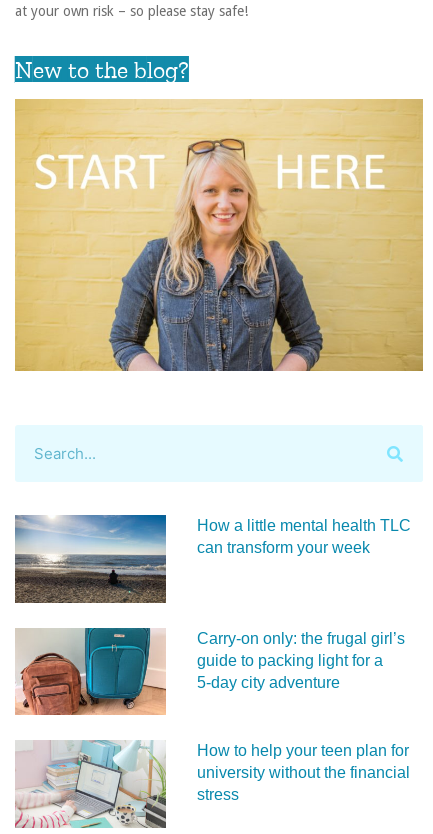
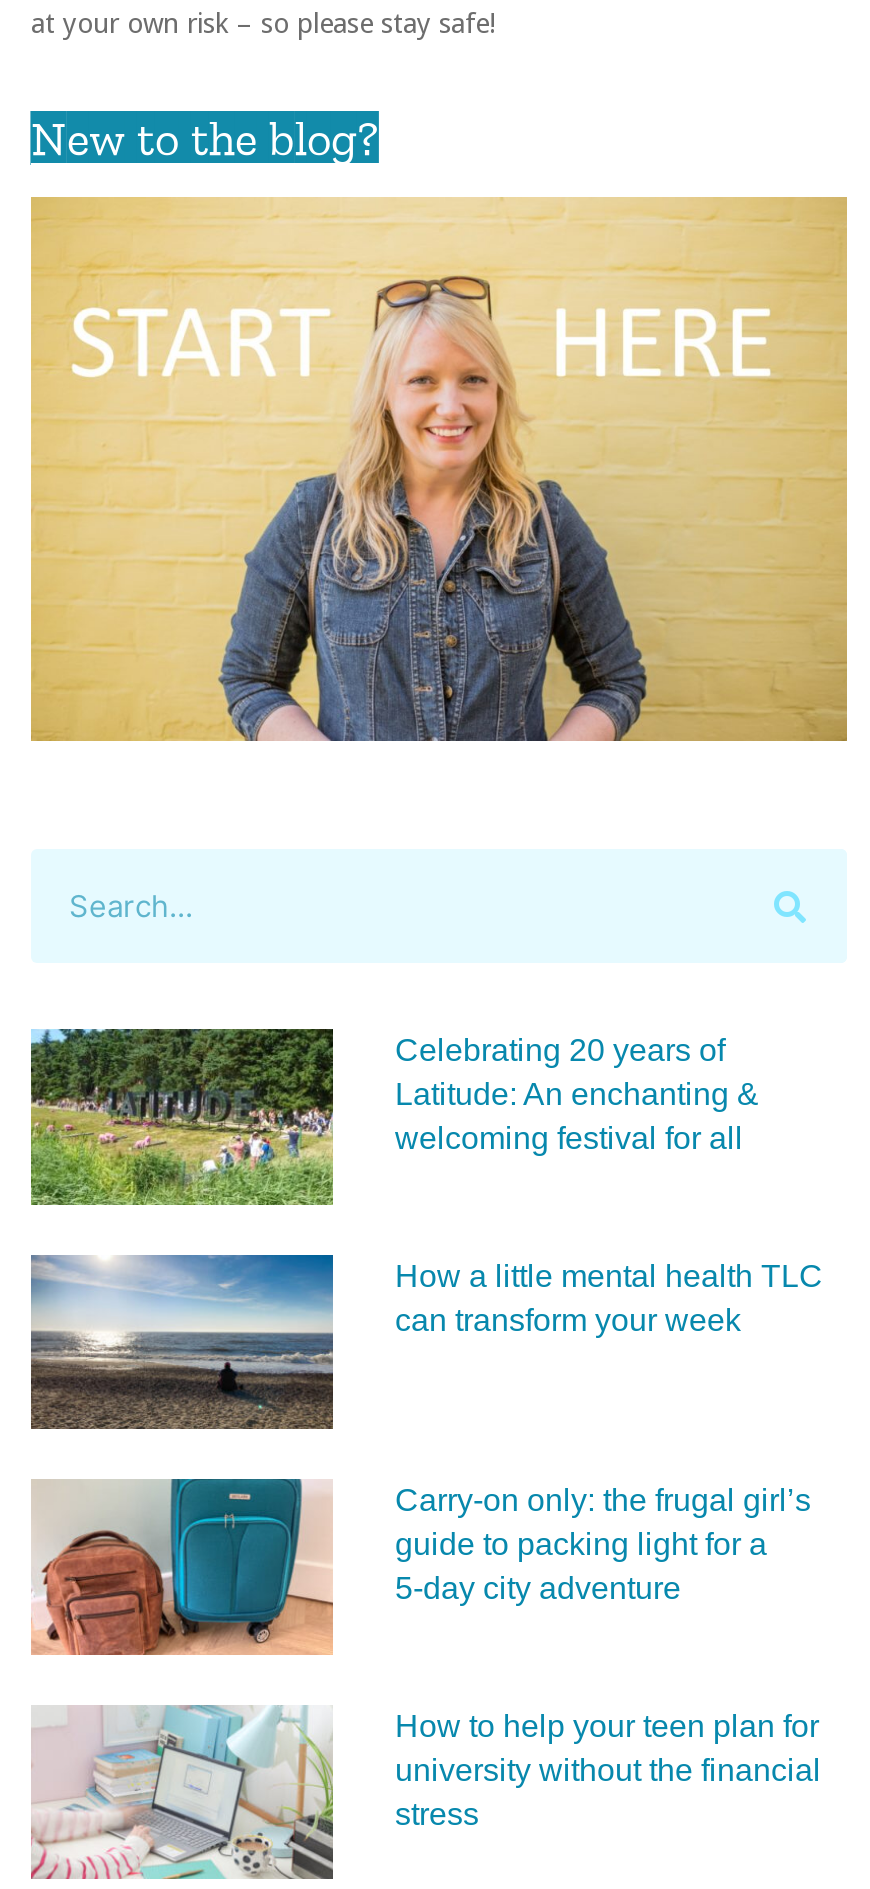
none -> [29,1026,759,1206] [image] | Celebrating 20 years of | Latitude: An enchanting & | welcoming festival for all

